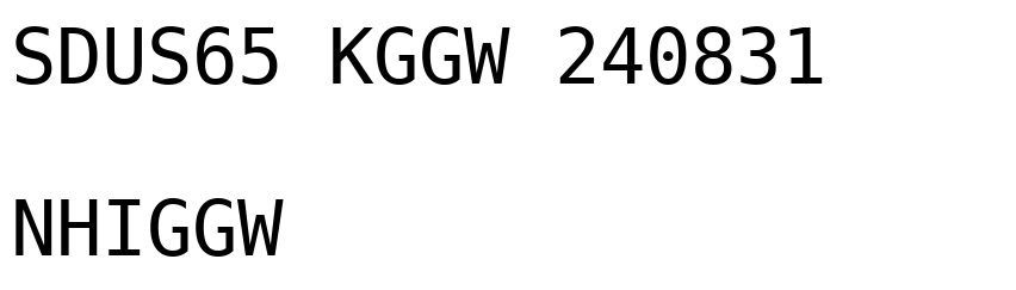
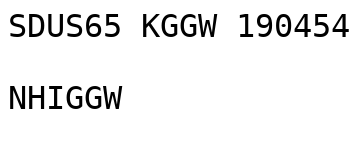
[11,14,826,100] SDUS65 KGGW 240831 -> [8,8,350,44] SDUS65 KGGW 190454

